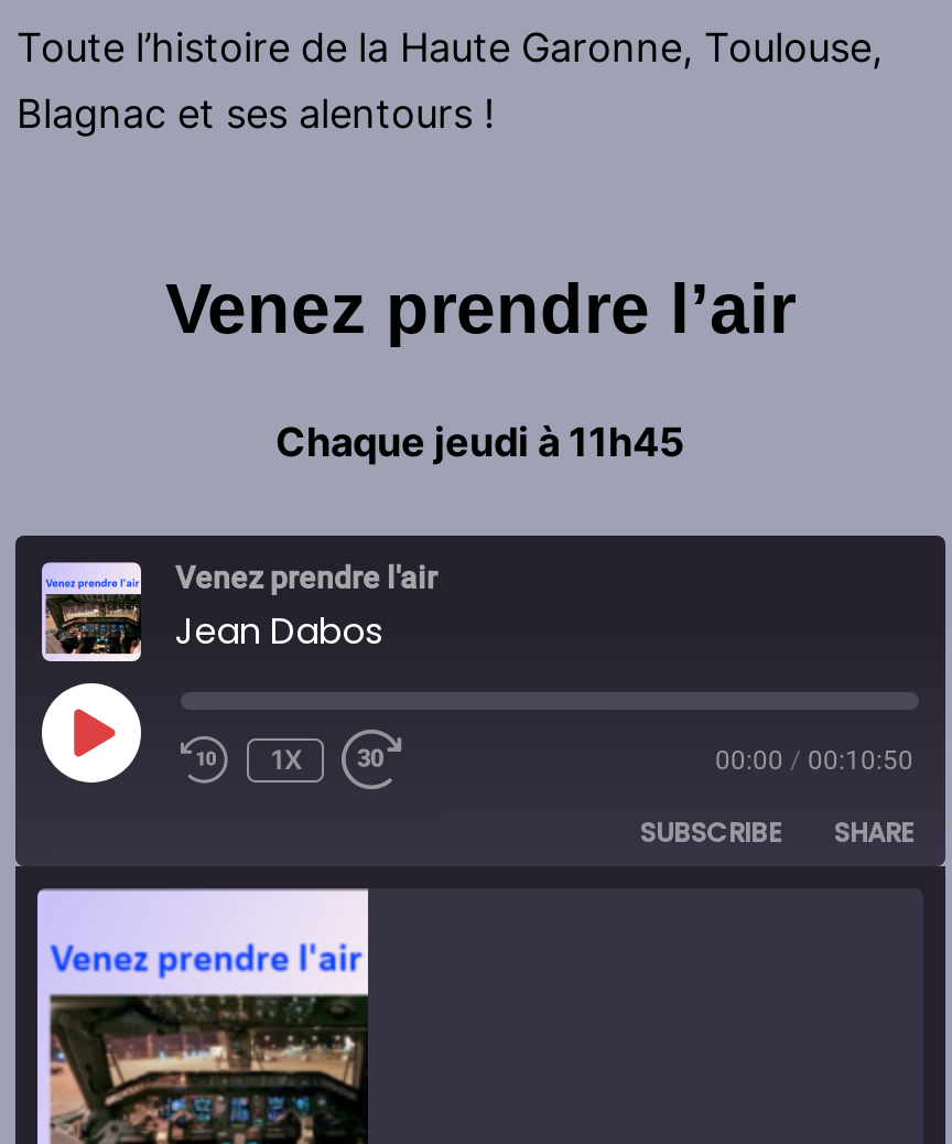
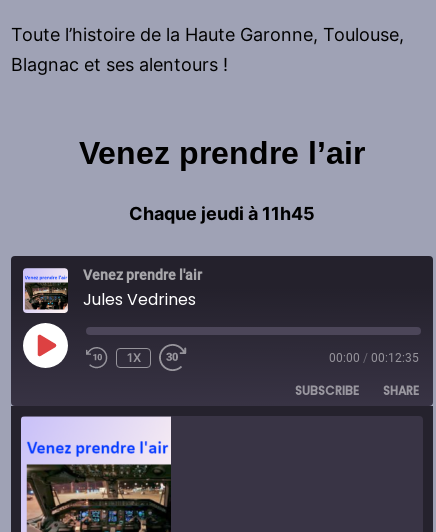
[175,605,382,656] Jean Dabos -> [83,287,196,310] Jules Vedrines
[715,744,913,775] 00:00 / 00:10:50 -> [328,350,418,364] 00:00 / 00:12:35

